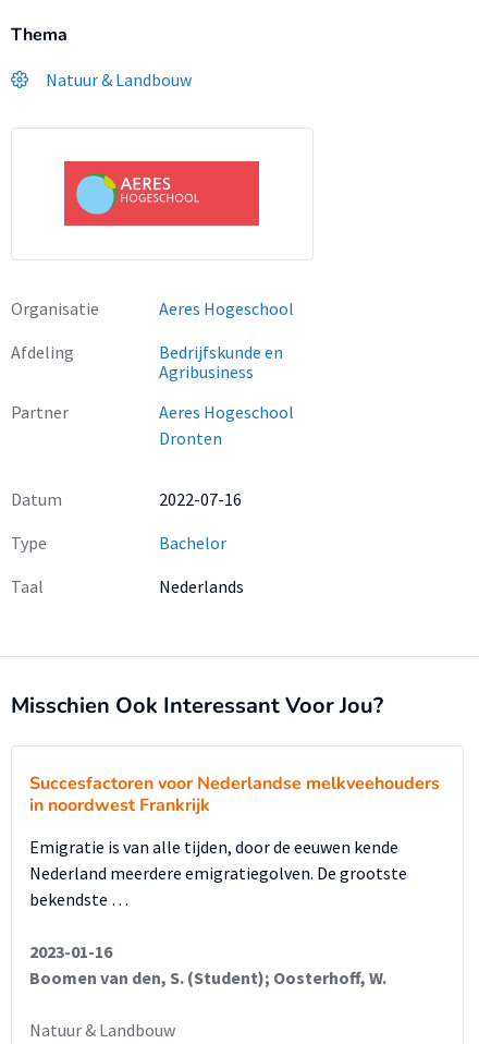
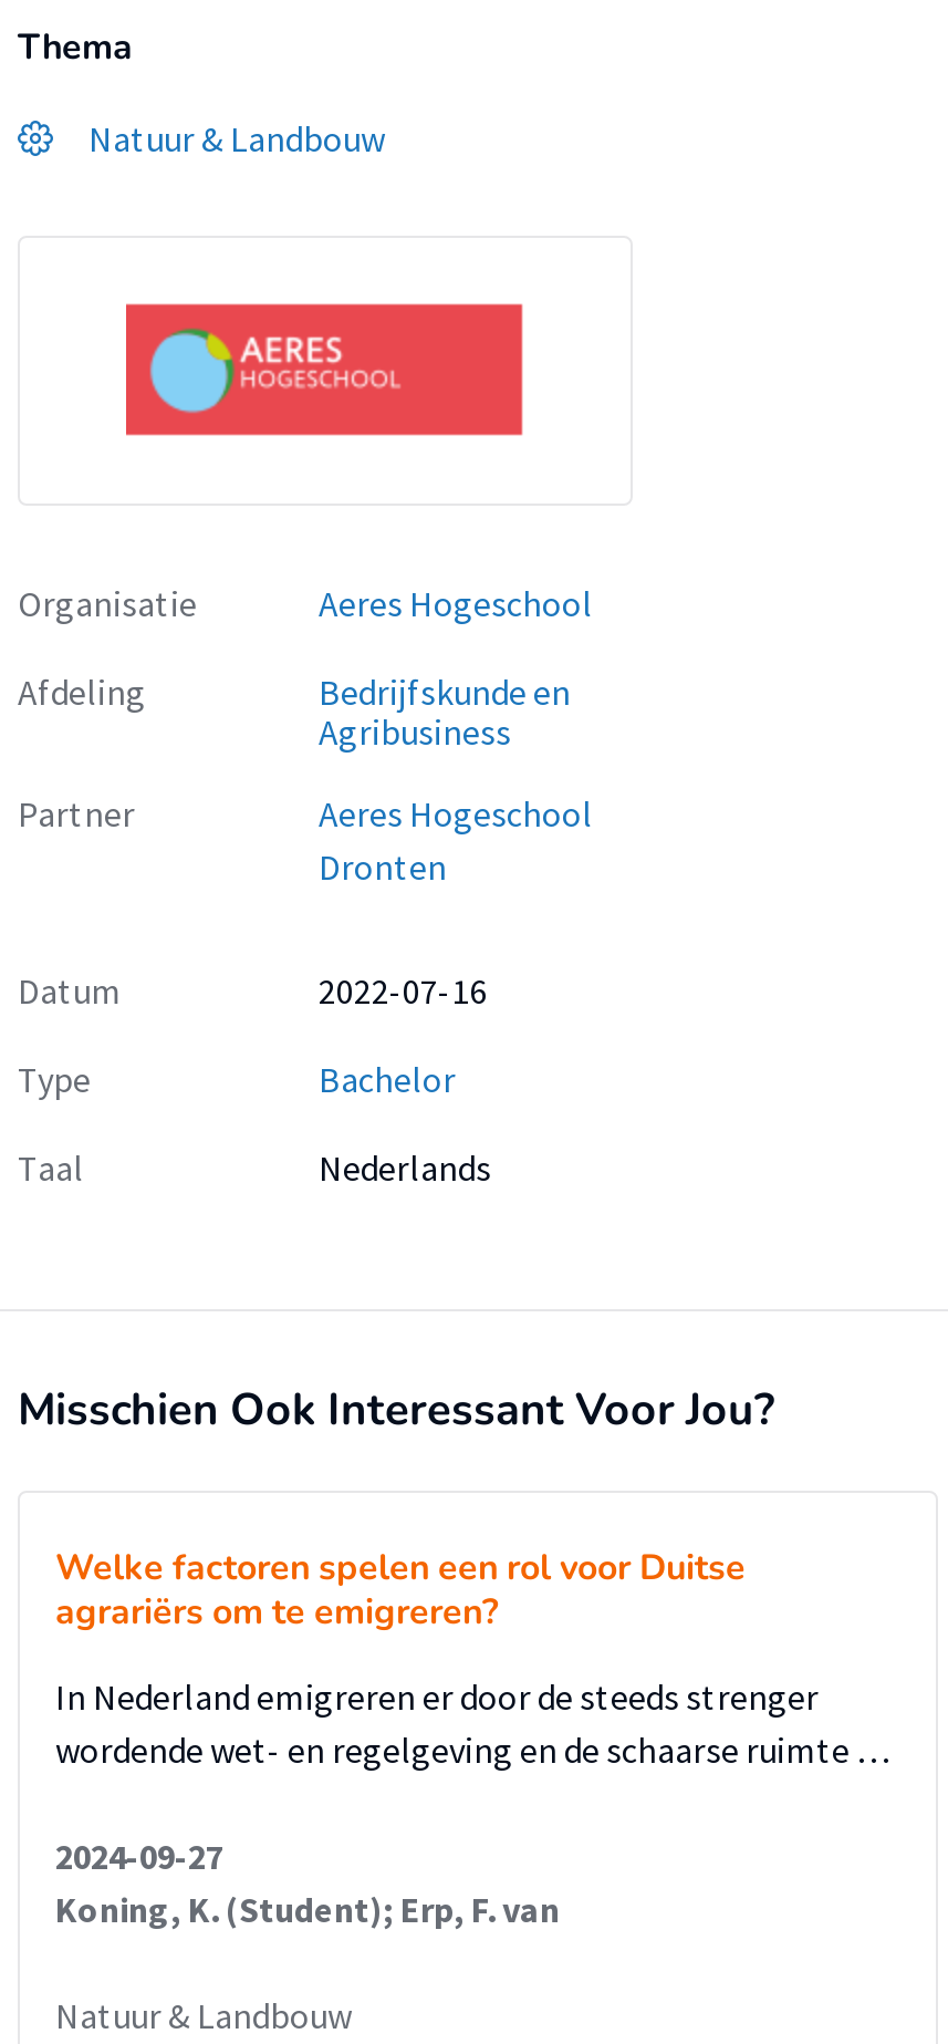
[29,772,440,817] Succesfactoren voor Nederlandse melkveehouders | in noordwest Frankrijk -> [55,1544,746,1637] Welke factoren spelen een rol voor Duitse | agrariërs om te emigreren?
[29,836,407,910] Emigratie is van alle tijden, door de eeuwen kende | Nederland meerdere emigratiegolven. De grootste | bekendste … -> [55,1674,892,1772] In Nederland emigreren er door de steeds strenger | wordende wet- en regelgeving en de schaarse ruimte …
[29,940,386,988] 2023-01-16 | Boomen van den, S. (Student); Oosterhoff, W. -> [55,1834,560,1931] 2024-09-27 | Koning, K. (Student); Erp, F. van

